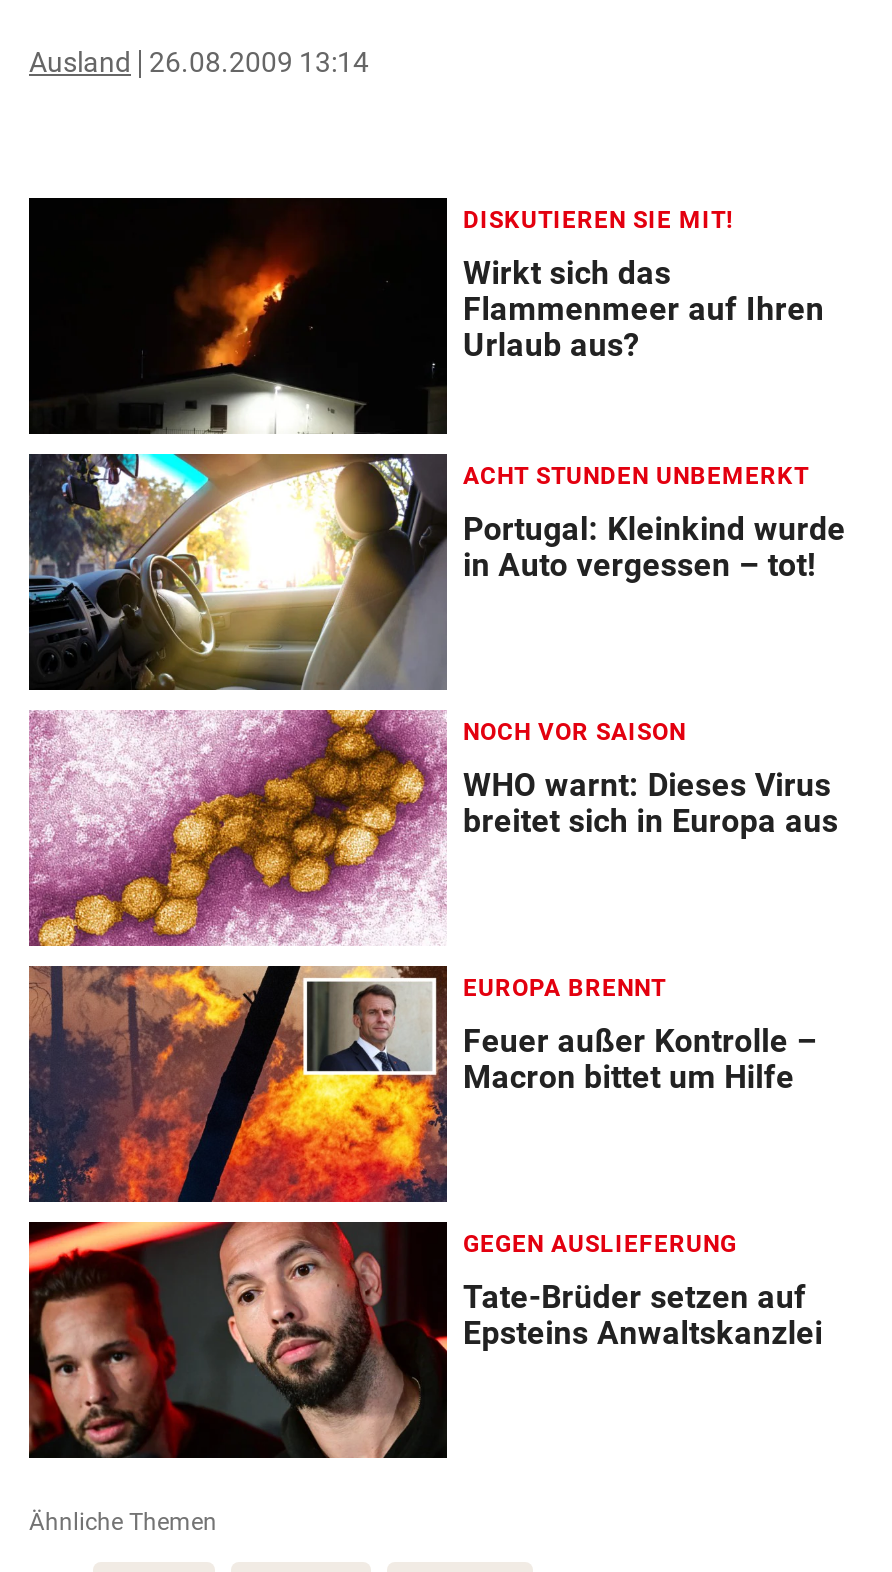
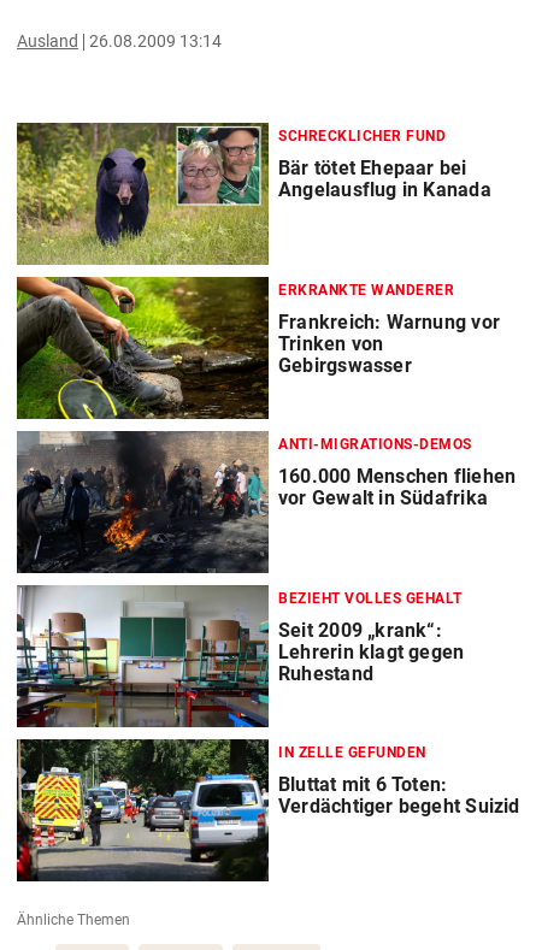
[27,196,733,436] [image] | DISKUTIEREN SIE MIT! -> [16,122,446,266] [image] | SCHRECKLICHER FUND
[463,254,824,364] Wirkt sich das | Flammenmeer auf Ihren | Urlaub aus? -> [278,157,491,201] Bär tötet Ehepaar bei | Angelausflug in Kanada
[27,452,809,692] [image] | ACHT STUNDEN UNBEMERKT -> [16,276,454,420] [image] | ERKRANKTE WANDERER
[463,510,846,584] Portugal: Kleinkind wurde | in Auto vergessen – tot! -> [278,311,500,377] Frankreich: Warnung vor | Trinken von | Gebirgswasser
[27,710,686,948] [image] | NOCH VOR SAISON -> [16,430,472,574] [image] | ANTI-MIGRATIONS-DEMOS
[463,766,838,840] WHO warnt: Dieses Virus | breitet sich in Europa aus -> [278,465,516,510] 160.000 Menschen fliehen | vor Gewalt in Südafrika
[27,964,666,1204] [image] | EUROPA BRENNT -> [16,584,462,728] [image] | BEZIEHT VOLLES GEHALT
[463,1023,817,1097] Feuer außer Kontrolle – | Macron bittet um Hilfe -> [278,619,464,685] Seit 2009 „krank“: | Lehrerin klagt gegen | Ruhestand
[27,1220,737,1460] [image] | GEGEN AUSLIEFERUNG -> [16,738,426,883] [image] | IN ZELLE GEFUNDEN
[463,1279,823,1353] Tate-Brüder setzen auf | Epsteins Anwaltskanzlei -> [278,773,520,818] Bluttat mit 6 Toten: | Verdächtiger begeht Suizid

